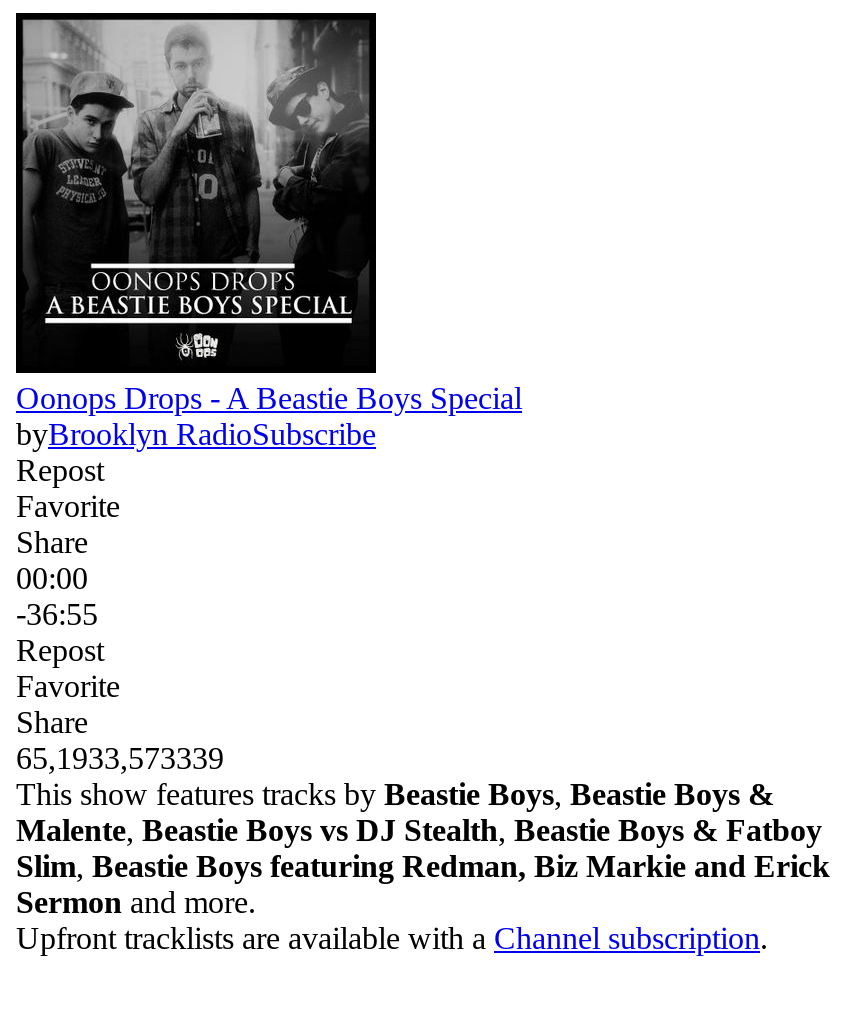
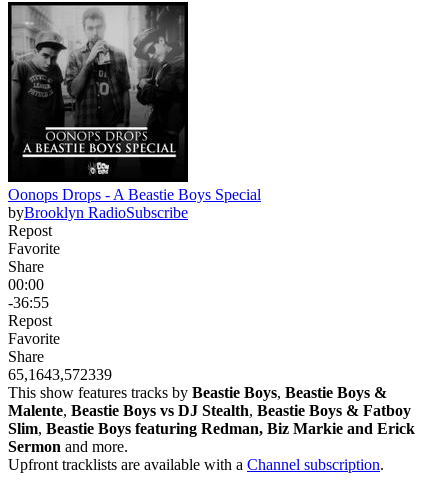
[16,741,224,775] 65,1933,573339 -> [8,366,112,383] 65,1643,572339

